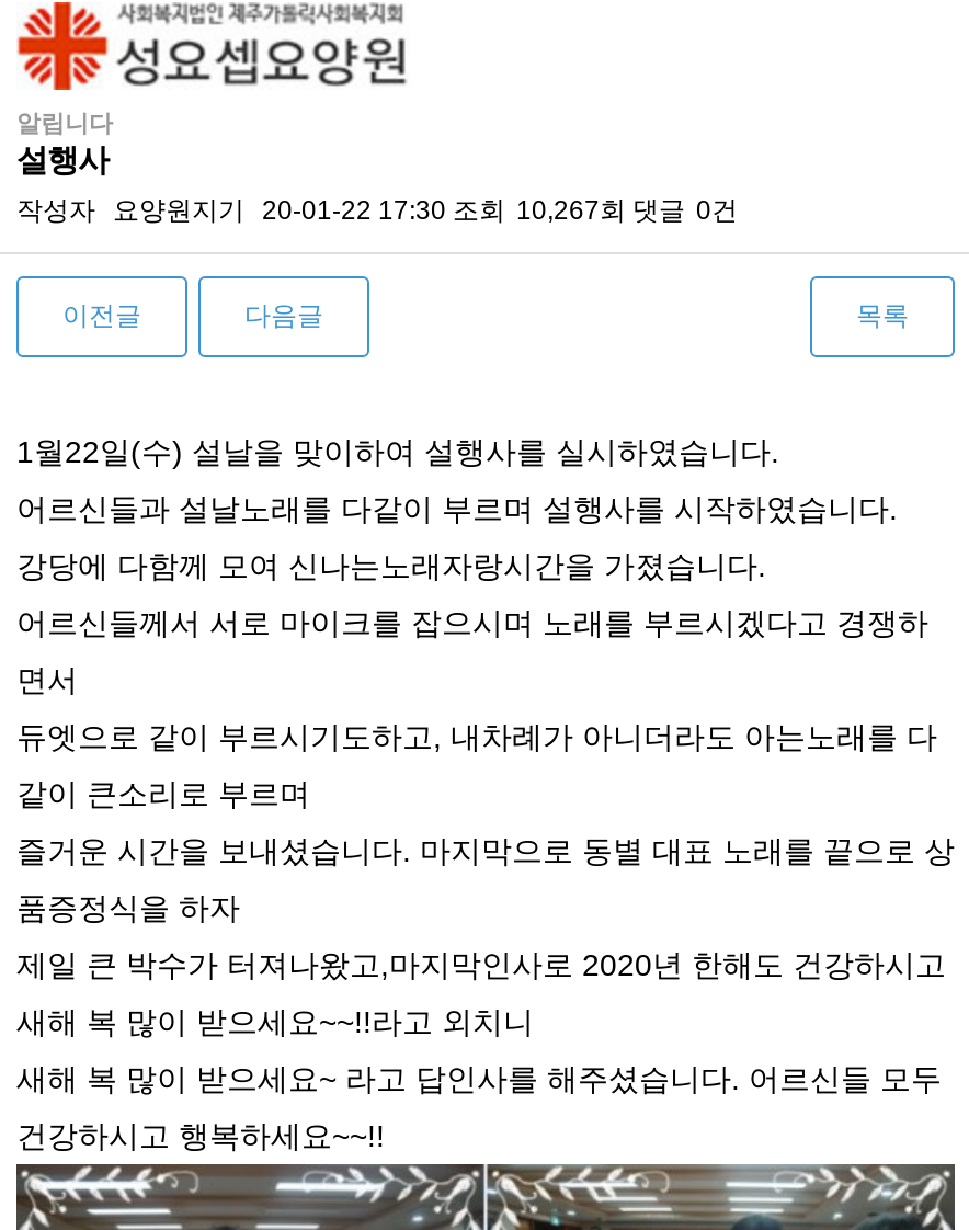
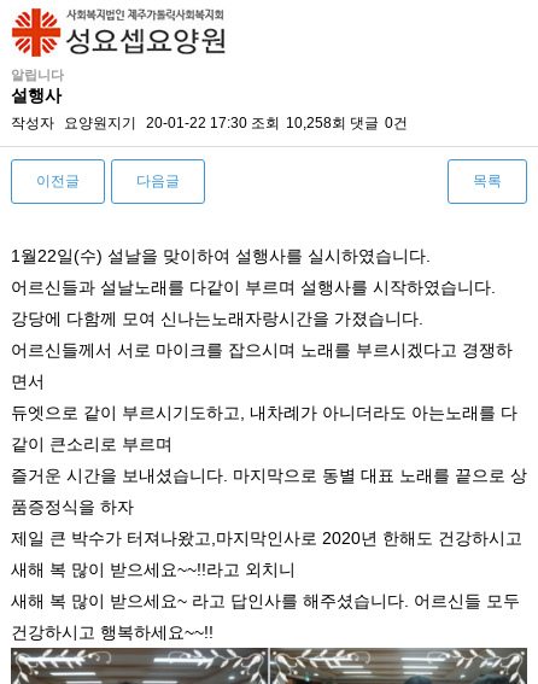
[16,195,738,226] 작성자 요양원지기 20-01-22 17:30 조회 10,267회 댓글 0건 -> [11,115,408,131] 작성자 요양원지기 20-01-22 17:30 조회 10,258회 댓글 0건

